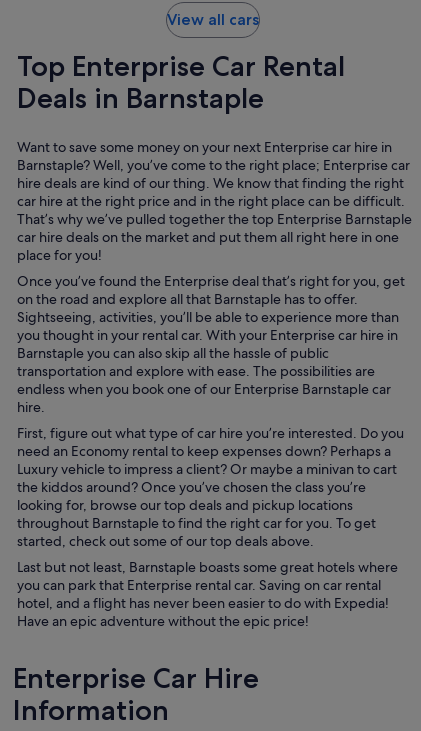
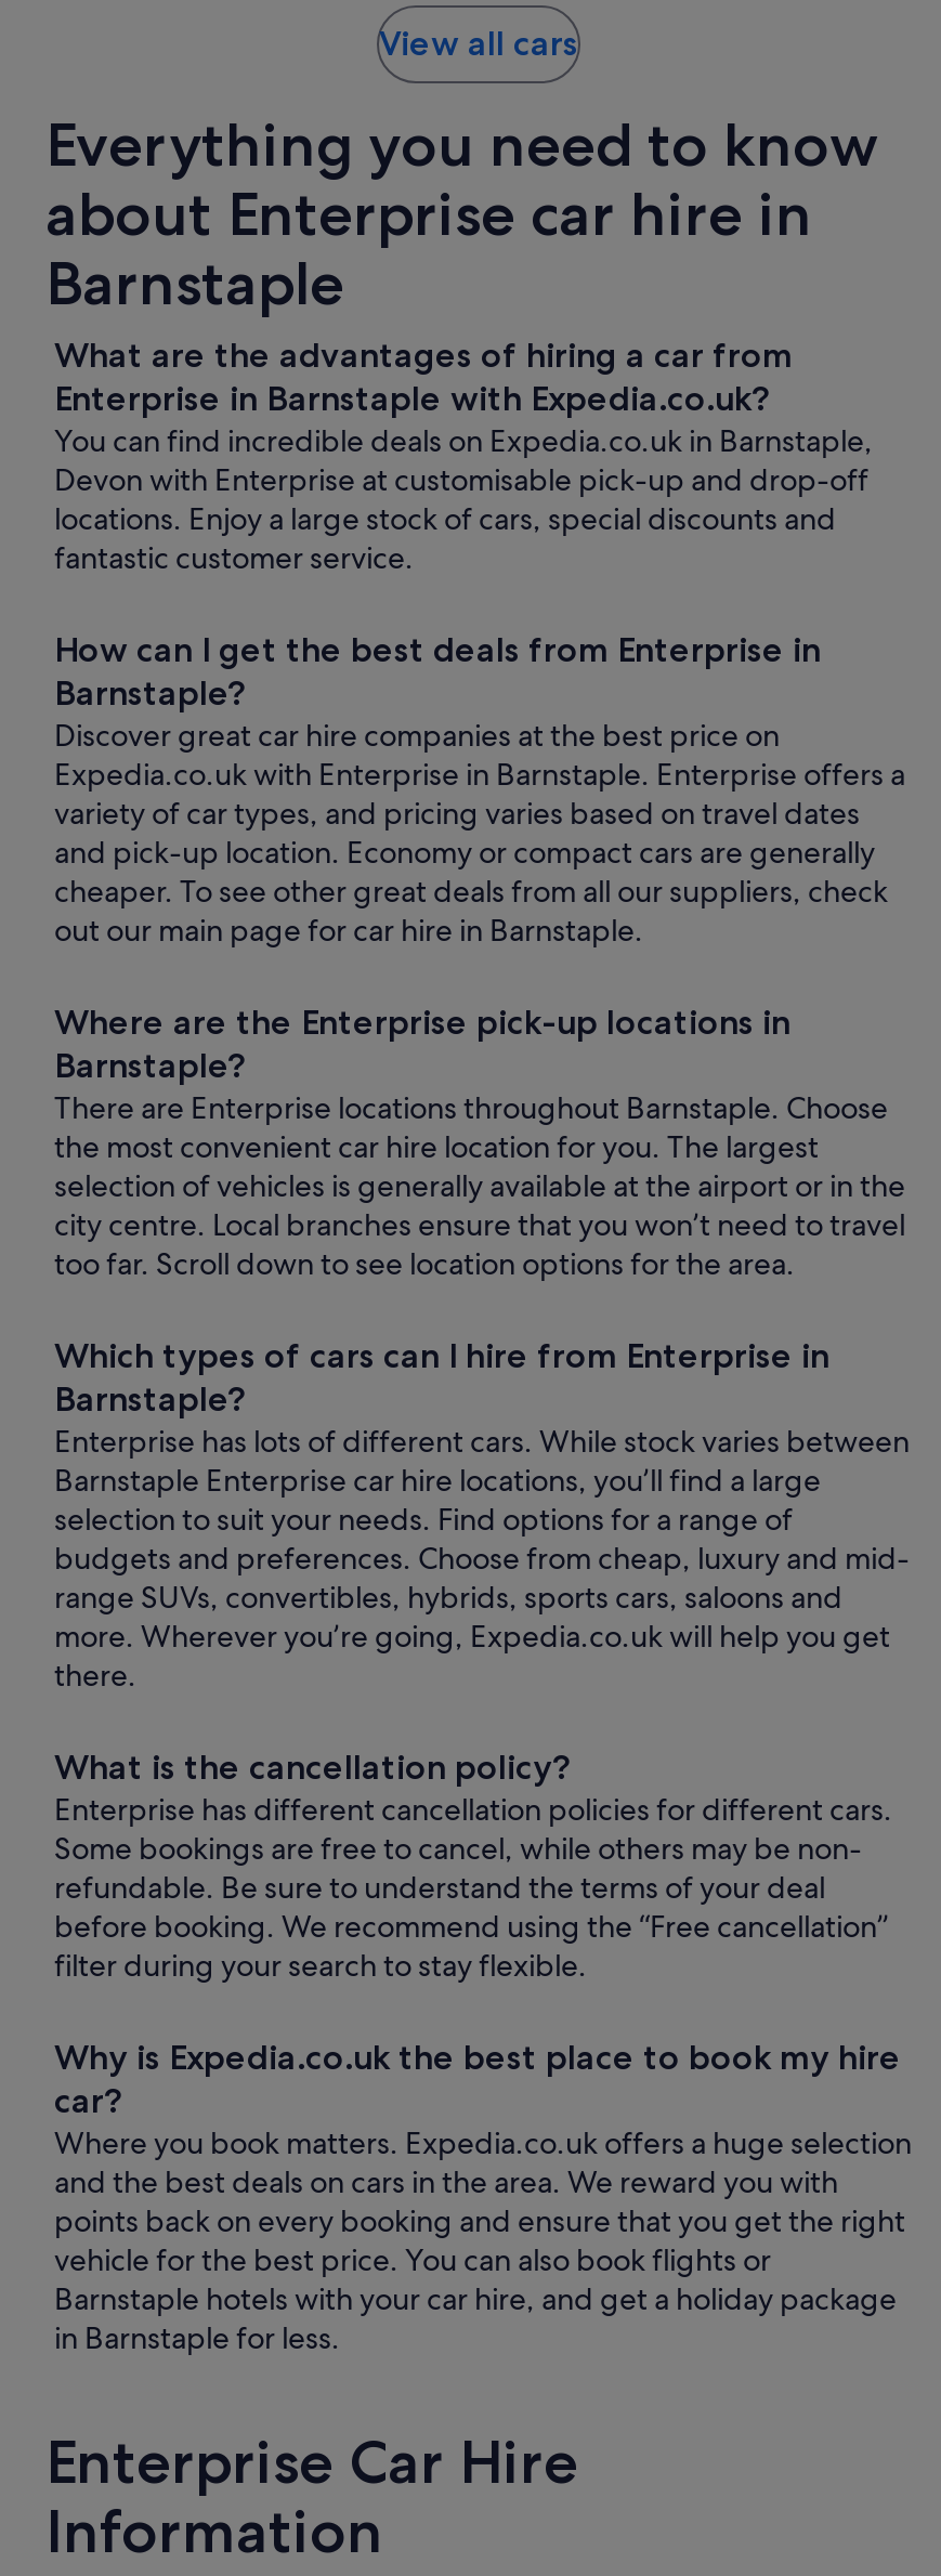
[17,49,412,630] Top Enterprise Car Rental | Deals in Barnstaple | Want to save some money on your next Enterprise car hire in | Barnstaple? Well, you’ve come to the right place; Enterprise car | hire deals are kind of our thing. We know that finding the right | car hire at the right price and in the right place can be difficult. | That’s why we’ve pulled together the top Enterprise Barnstaple | car hire deals on the market and put them all right here in one | place for you! | Once you’ve found the Enterprise deal that’s right for you, get | on the road and explore all that Barnstaple has to offer. | Sightseeing, activities, you’ll be able to experience more than | you thought in your rental car. With your Enterprise car hire in | Barnstaple you can also skip all the hassle of public | transportation and explore with ease. The possibilities are | endless when you book one of our Enterprise Barnstaple car | hire. | First, figure out what type of car hire you’re interested. Do you | need an Economy rental to keep expenses down? Perhaps a | Luxury vehicle to impress a client? Or maybe a minivan to cart | the kiddos around? Once you’ve chosen the class you’re | looking for, browse our top deals and pickup locations | throughout Barnstaple to find the right car for you. To get | started, check out some of our top deals above. | Last but not least, Barnstaple boasts some great hotels where | you can park that Enterprise rental car. Saving on car rental | hotel, and a flight has never been easier to do with Expedia! | Have an epic adventure without the epic price! -> [45,107,912,2357] Everything you need to know | about Enterprise car hire in | Barnstaple | What are the advantages of hiring a car from | Enterprise in Barnstaple with Expedia.co.uk? | You can find incredible deals on Expedia.co.uk in Barnstaple, | Devon with Enterprise at customisable pick-up and drop-off | locations. Enjoy a large stock of cars, special discounts and | fantastic customer service. | How can I get the best deals from Enterprise in | Barnstaple? | Discover great car hire companies at the best price on | Expedia.co.uk with Enterprise in Barnstaple. Enterprise offers a | variety of car types, and pricing varies based on travel dates | and pick-up location. Economy or compact cars are generally | cheaper. To see other great deals from all our suppliers, check | out our main page for car hire in Barnstaple. | Where are the Enterprise pick-up locations in | Barnstaple? | There are Enterprise locations throughout Barnstaple. Choose | the most convenient car hire location for you. The largest | selection of vehicles is generally available at the airport or in the | city centre. Local branches ensure that you won’t need to travel | too far. Scroll down to see location options for the area. | Which types of cars can I hire from Enterprise in | Barnstaple? | Enterprise has lots of different cars. While stock varies between | Barnstaple Enterprise car hire locations, you’ll find a large | selection to suit your needs. Find options for a range of | budgets and preferences. Choose from cheap, luxury and mid- | range SUVs, convertibles, hybrids, sports cars, saloons and | more. Wherever you’re going, Expedia.co.uk will help you get | there. | What is the cancellation policy? | Enterprise has different cancellation policies for different cars. | Some bookings are free to cancel, while others may be non- | refundable. Be sure to understand the terms of your deal | before booking. We recommend using the “Free cancellation” | filter during your search to stay flexible. | Why is Expedia.co.uk the best place to book my hire | car? | Where you book matters. Expedia.co.uk offers a huge selection | and the best deals on cars in the area. We reward you with | points back on every booking and ensure that you get the right | vehicle for the best price. You can also book flights or | Barnstaple hotels with your car hire, and get a holiday package | in Barnstaple for less.

